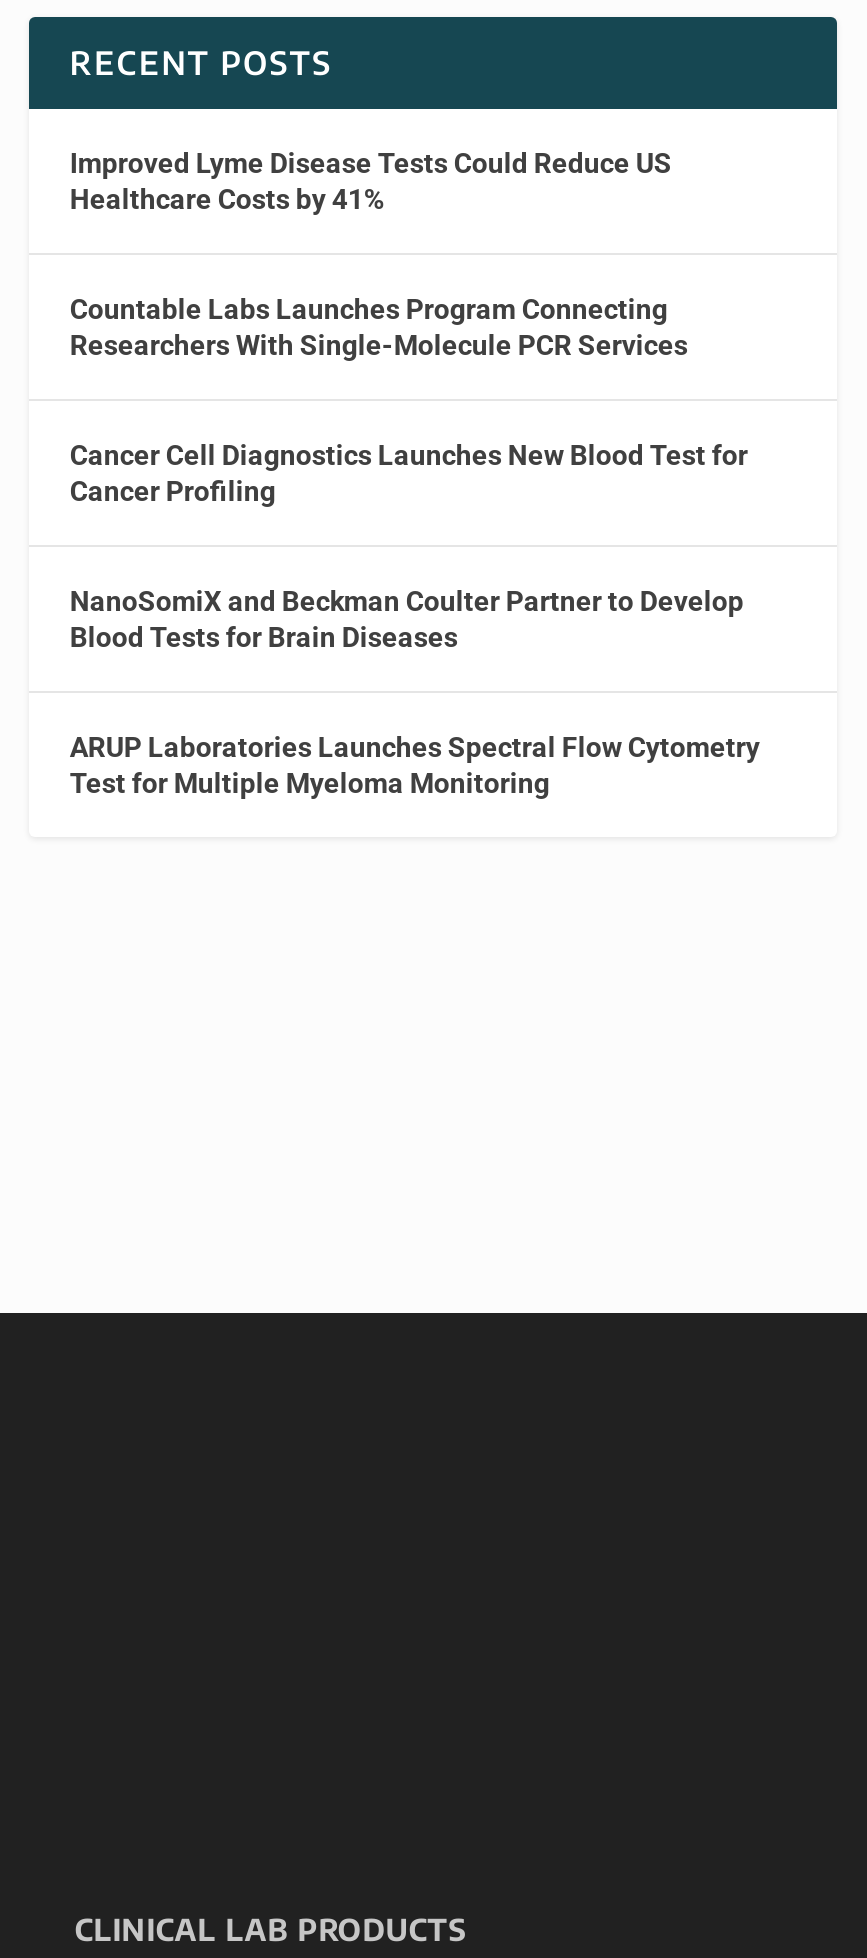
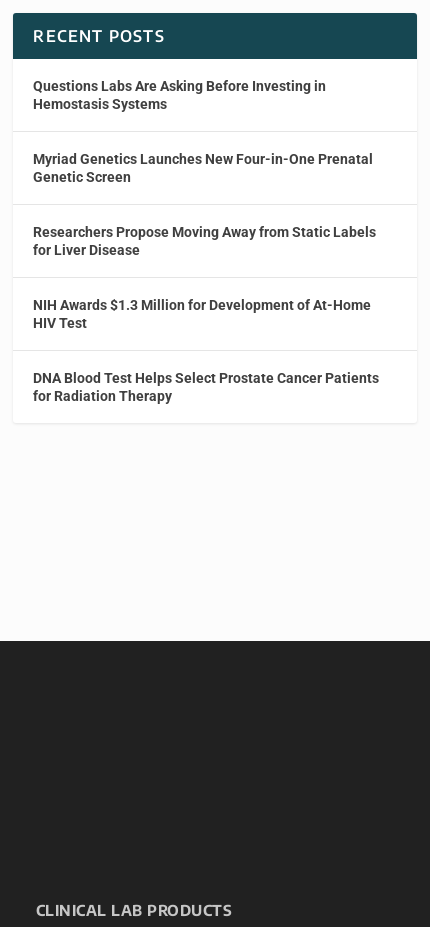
[70,146,672,214] Improved Lyme Disease Tests Could Reduce US | Healthcare Costs by 41% -> [33,78,326,112] Questions Labs Are Asking Before Investing in | Hemostasis Systems
[70,292,688,360] Countable Labs Launches Program Connecting | Researchers With Single-Molecule PCR Services -> [33,151,373,185] Myriad Genetics Launches New Four-in-One Prenatal | Genetic Screen
[70,438,748,506] Cancer Cell Diagnostics Launches New Blood Test for | Cancer Profiling -> [33,224,376,258] Researchers Propose Moving Away from Static Labels | for Liver Disease
[70,584,744,652] NanoSomiX and Beckman Coulter Partner to Develop | Blood Tests for Brain Diseases -> [33,297,371,331] NIH Awards $1.3 Million for Development of At-Home | HIV Test
[70,730,760,798] ARUP Laboratories Launches Spectral Flow Cytometry | Test for Multiple Myeloma Monitoring -> [33,370,379,404] DNA Blood Test Helps Select Prostate Cancer Patients | for Radiation Therapy

